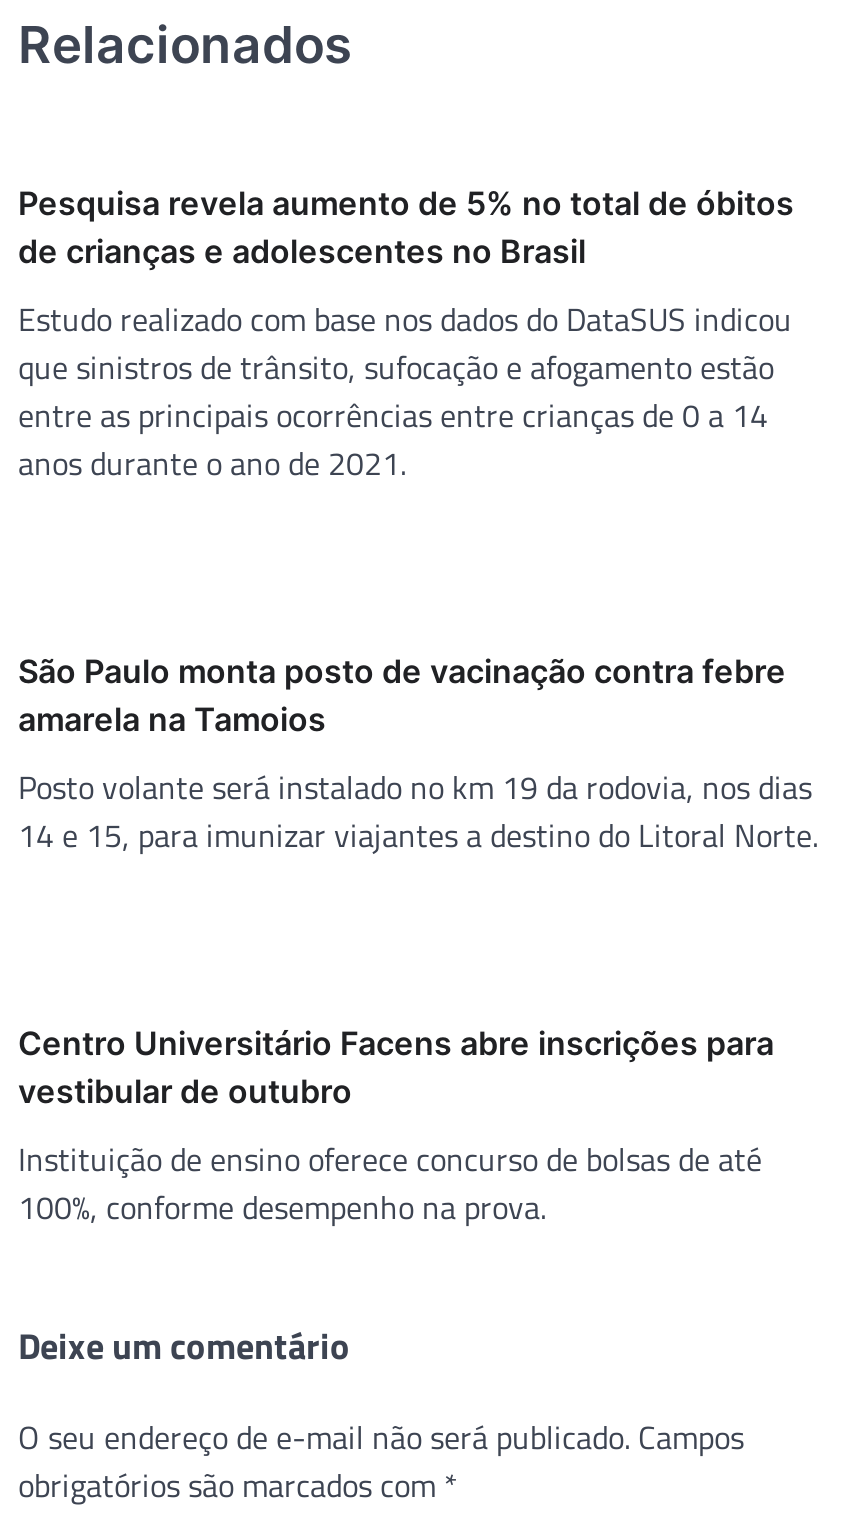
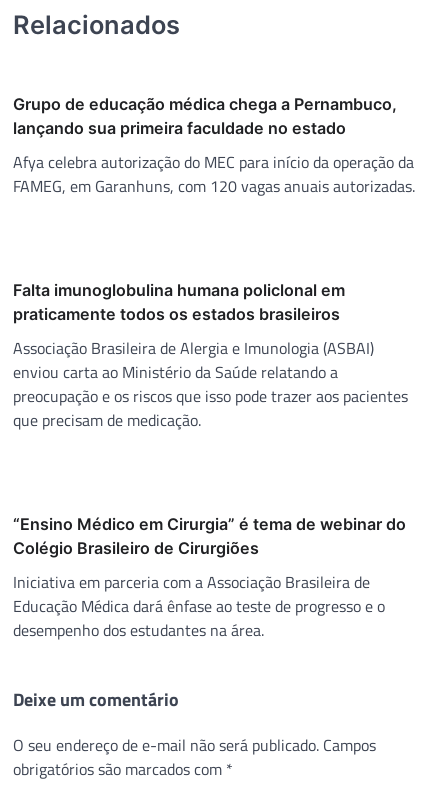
[18,182,794,270] Pesquisa revela aumento de 5% no total de óbitos | de crianças e adolescentes no Brasil -> [13,94,397,138] Grupo de educação médica chega a Pernambuco, | lançando sua primeira faculdade no estado
[18,294,792,486] Estudo realizado com base nos dados do DataSUS indicou | que sinistros de trânsito, sufocação e afogamento estão | entre as principais ocorrências entre crianças de 0 a 14 | anos durante o ano de 2021. -> [13,150,415,198] Afya celebra autorização do MEC para início da operação da | FAMEG, em Garanhuns, com 120 vagas anuais autorizadas.
[18,650,786,738] São Paulo monta posto de vacinação contra febre | amarela na Tamoios -> [13,280,345,324] Falta imunoglobulina humana policlonal em | praticamente todos os estados brasileiros
[18,762,818,858] Posto volante será instalado no km 19 da rodovia, nos dias | 14 e 15, para imunizar viajantes a destino do Litoral Norte. -> [13,336,408,432] Associação Brasileira de Alergia e Imunologia (ASBAI) | enviou carta ao Ministério da Saúde relatando a | preocupação e os riscos que isso pode trazer aos pacientes | que precisam de medicação.
[18,1022,774,1110] Centro Universitário Facens abre inscrições para | vestibular de outubro -> [13,514,406,558] “Ensino Médico em Cirurgia” é tema de webinar do | Colégio Brasileiro de Cirurgiões
[18,1134,762,1230] Instituição de ensino oferece concurso de bolsas de até | 100%, conforme desempenho na prova. -> [13,570,385,642] Iniciativa em parceria com a Associação Brasileira de | Educação Médica dará ênfase ao teste de progresso e o | desempenho dos estudantes na área.

